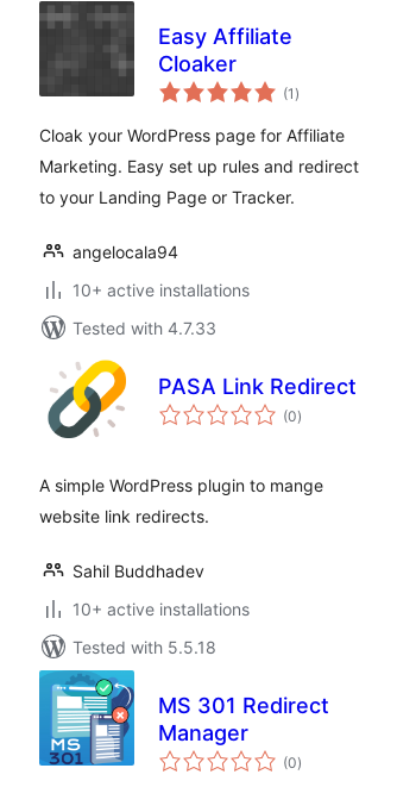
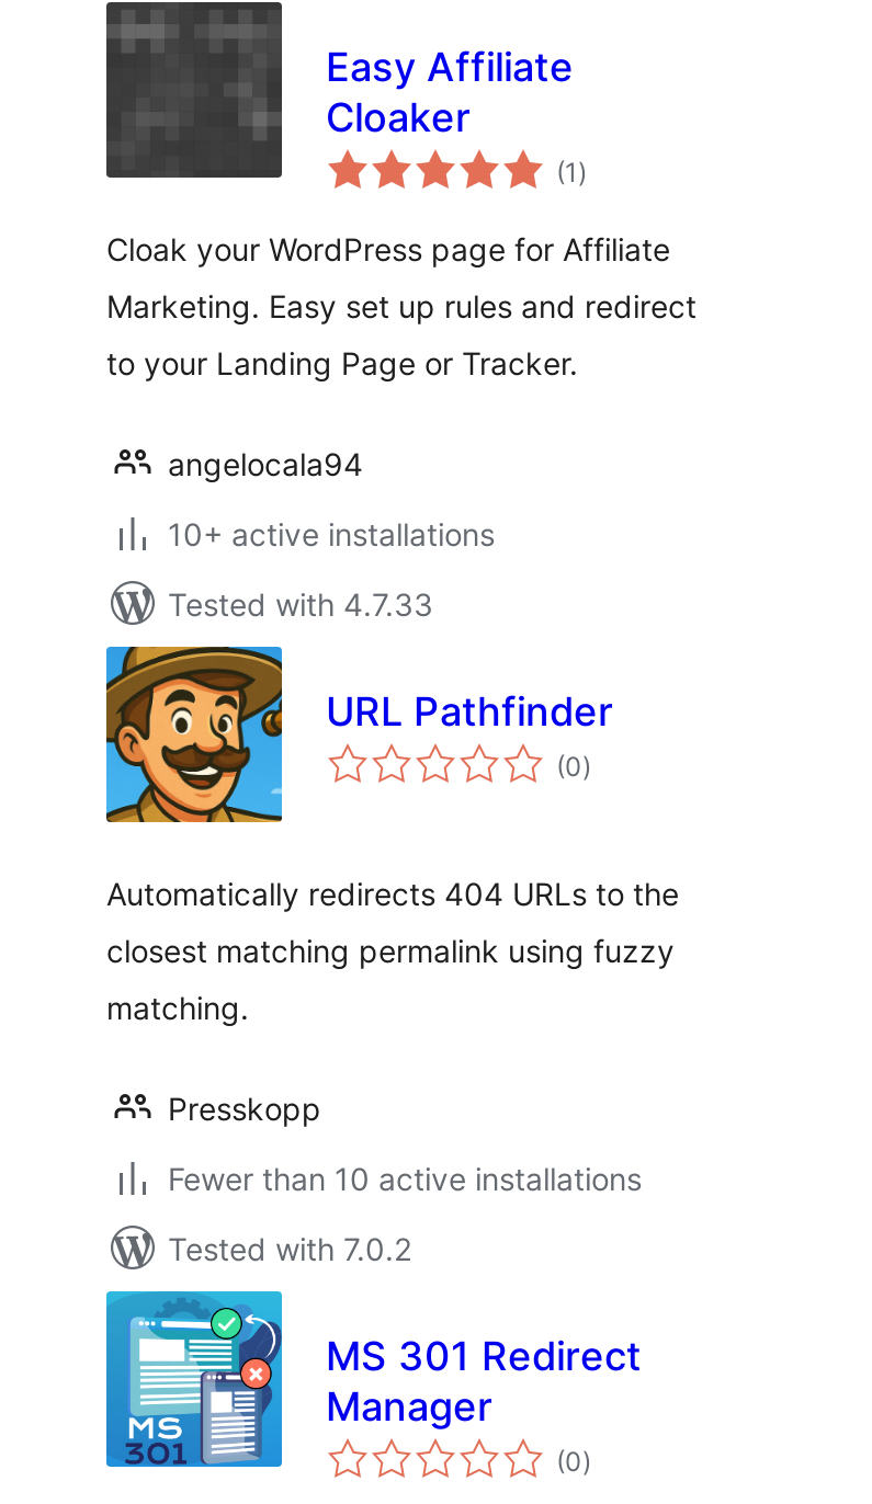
[39,351,357,436] [image] | PASA Link Redirect -> [104,645,613,824] [image] | URL Pathfinder
[39,475,323,657] A simple WordPress plugin to mange | website link redirects. | Sahil Buddhadev | 10+ active installations | Tested with 5.5.18 -> [106,875,679,1267] Automatically redirects 404 URLs to the | closest matching permalink using fuzzy | matching. | Presskopp | Fewer than 10 active installations | Tested with 7.0.2

